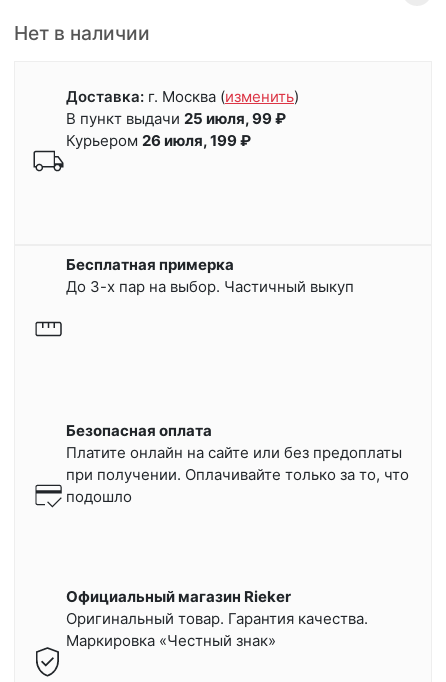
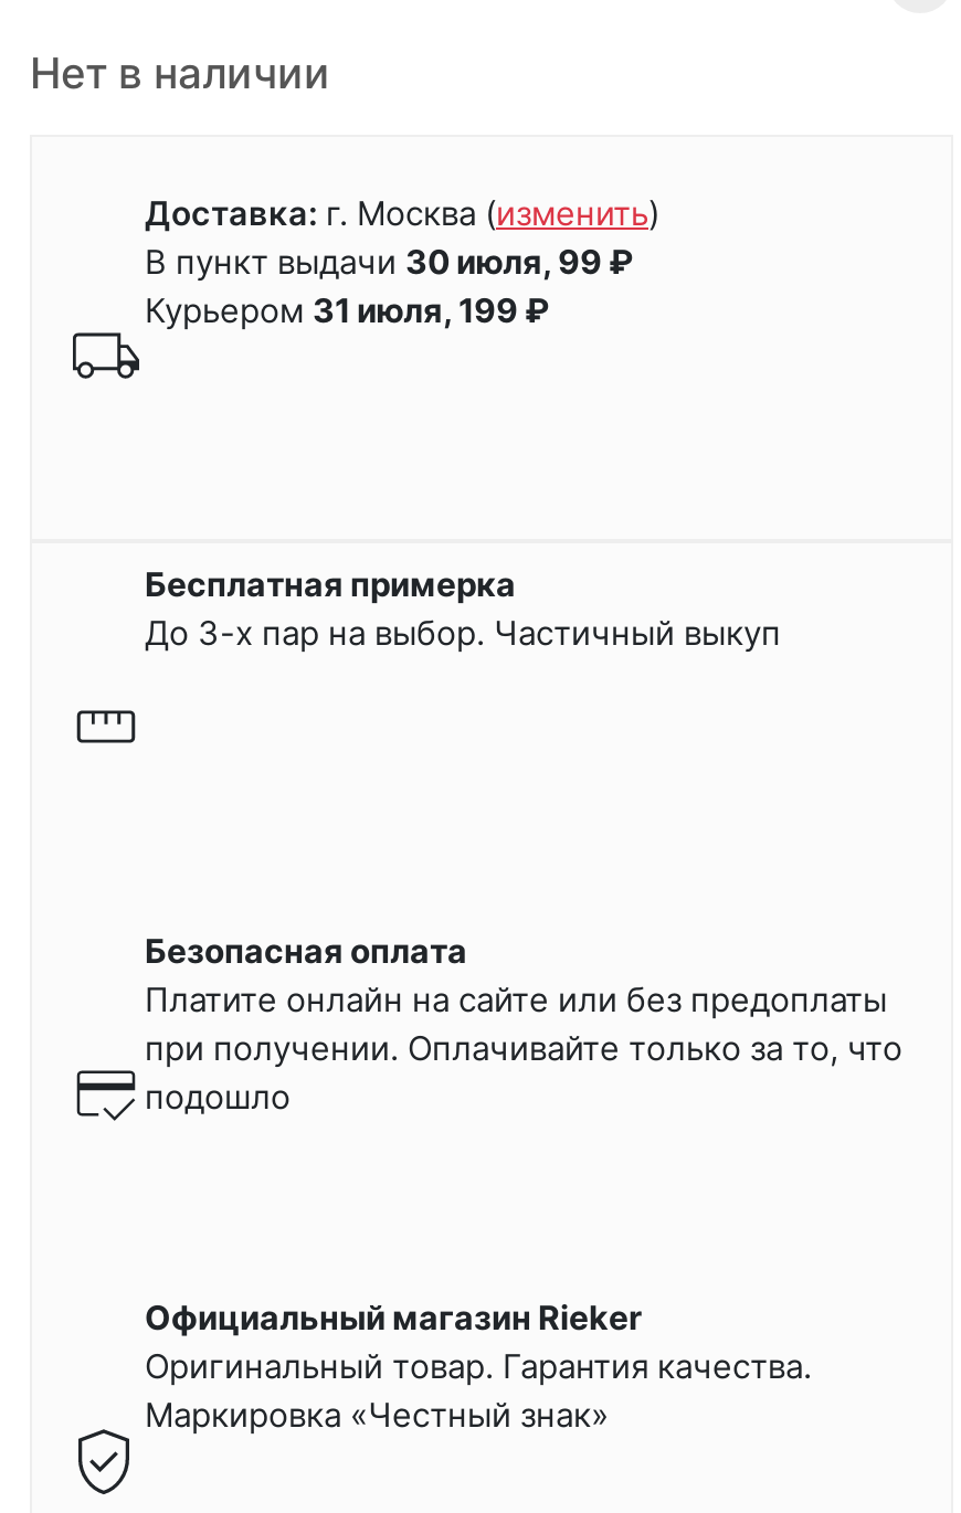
[66,109,286,128] В пункт выдачи 25 июля, 99 ₽ -> [145,241,633,283] В пункт выдачи 30 июля, 99 ₽
[66,131,251,150] Курьером 26 июля, 199 ₽ -> [145,289,549,331] Курьером 31 июля, 199 ₽

